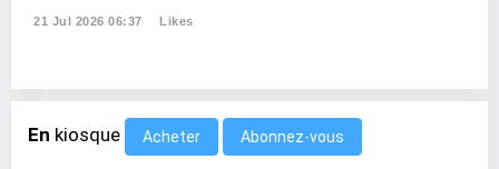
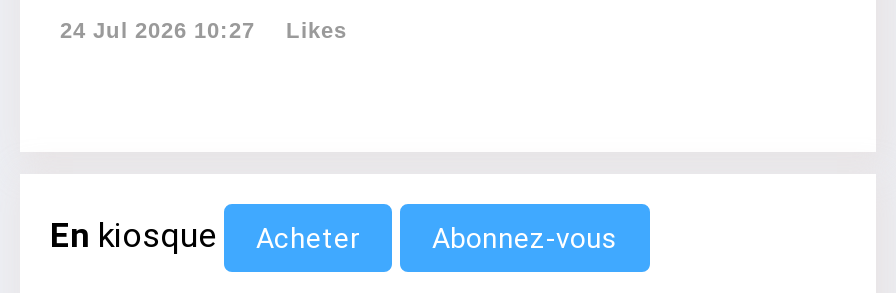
[33,14,193,27] 21 Jul 2026 06:37 Likes -> [60,17,347,41] 24 Jul 2026 10:27 Likes

